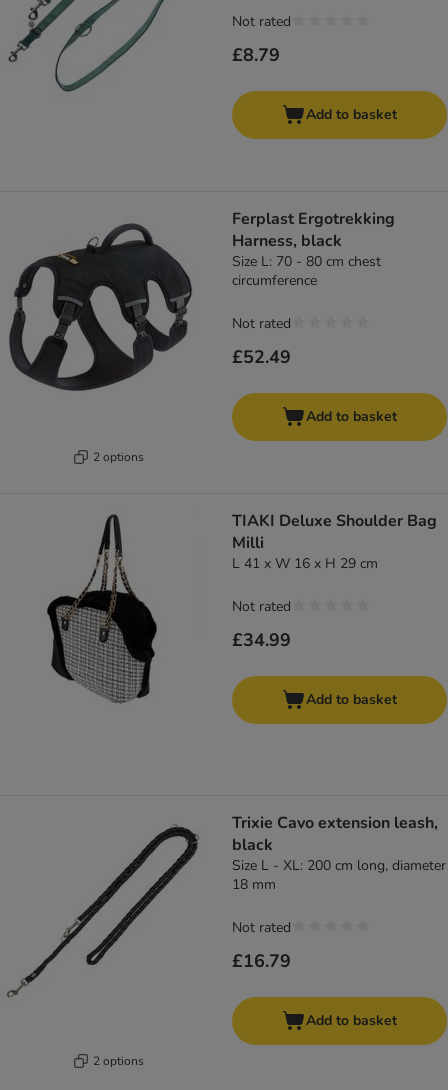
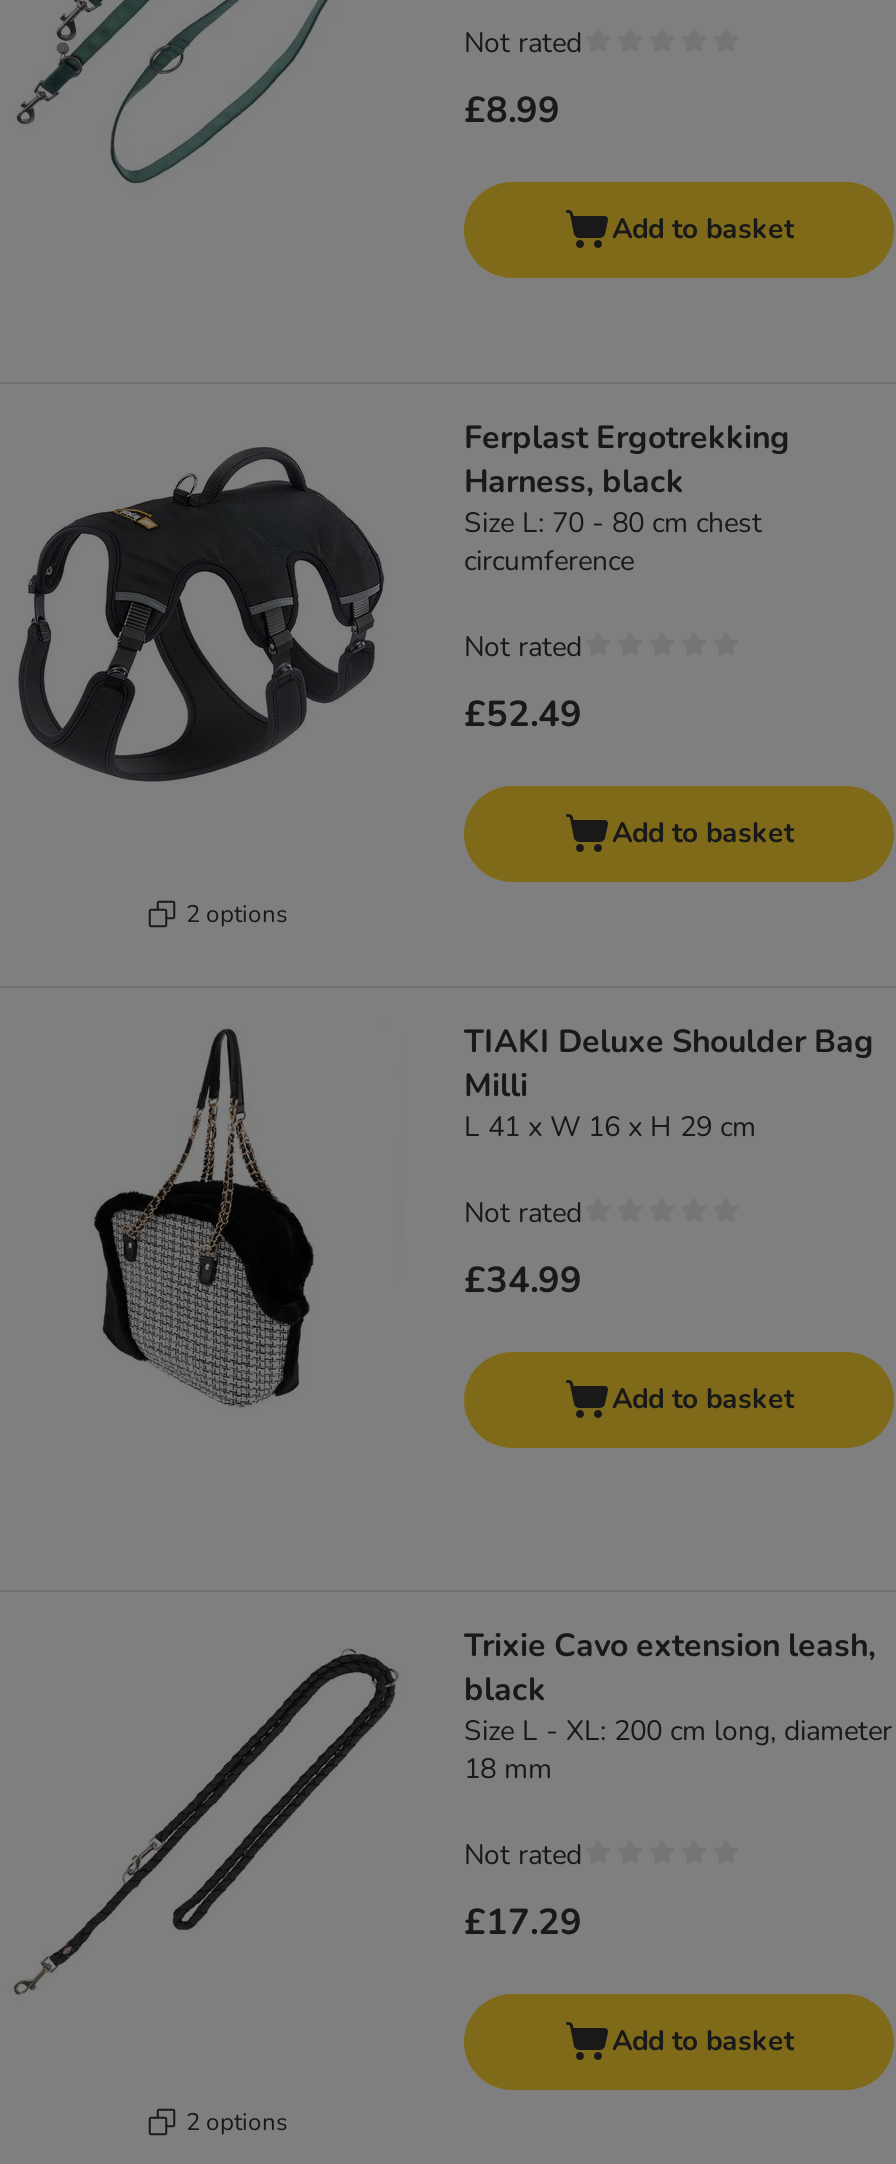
[232,43,280,67] £8.79 -> [464,86,560,134] £8.99
[232,949,291,973] £16.79 -> [464,1898,582,1946] £17.29

